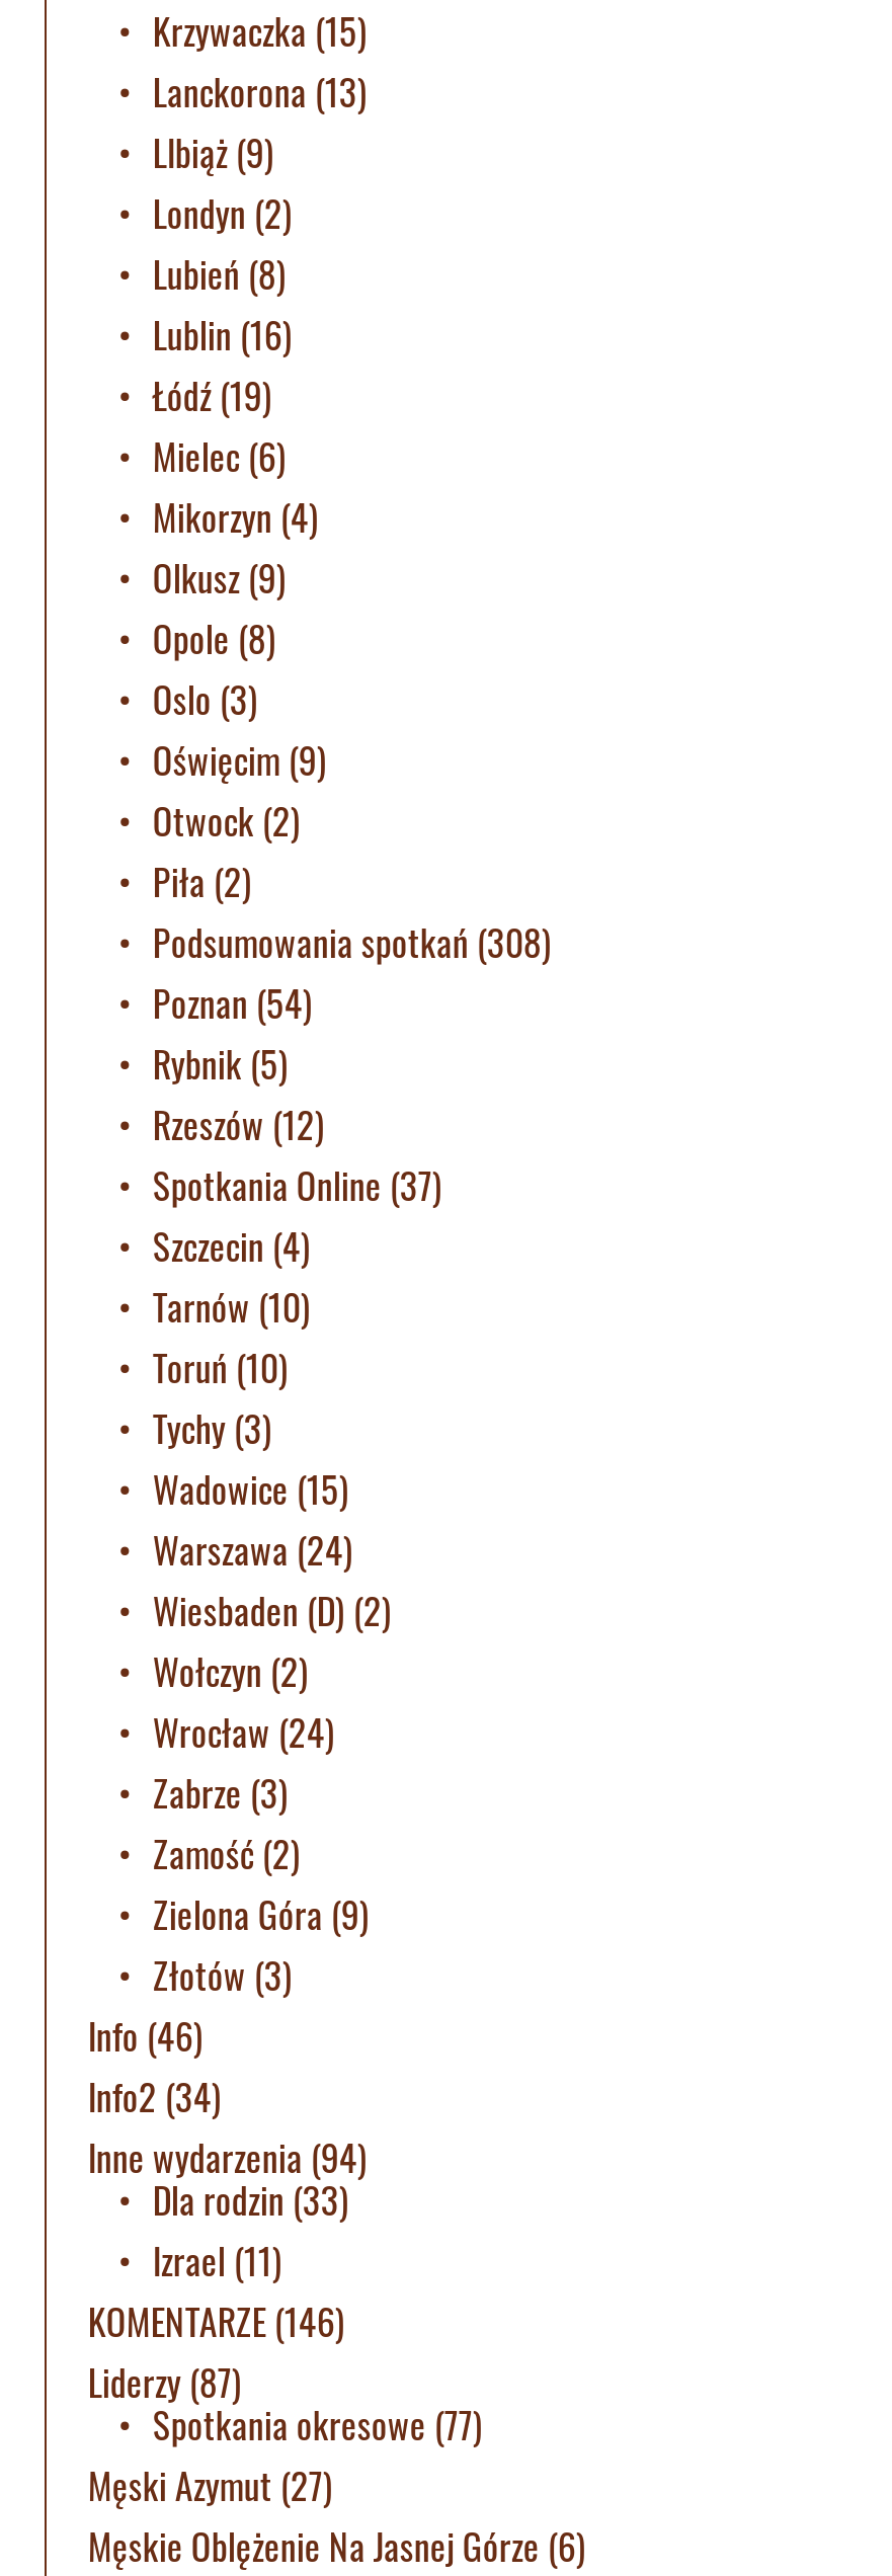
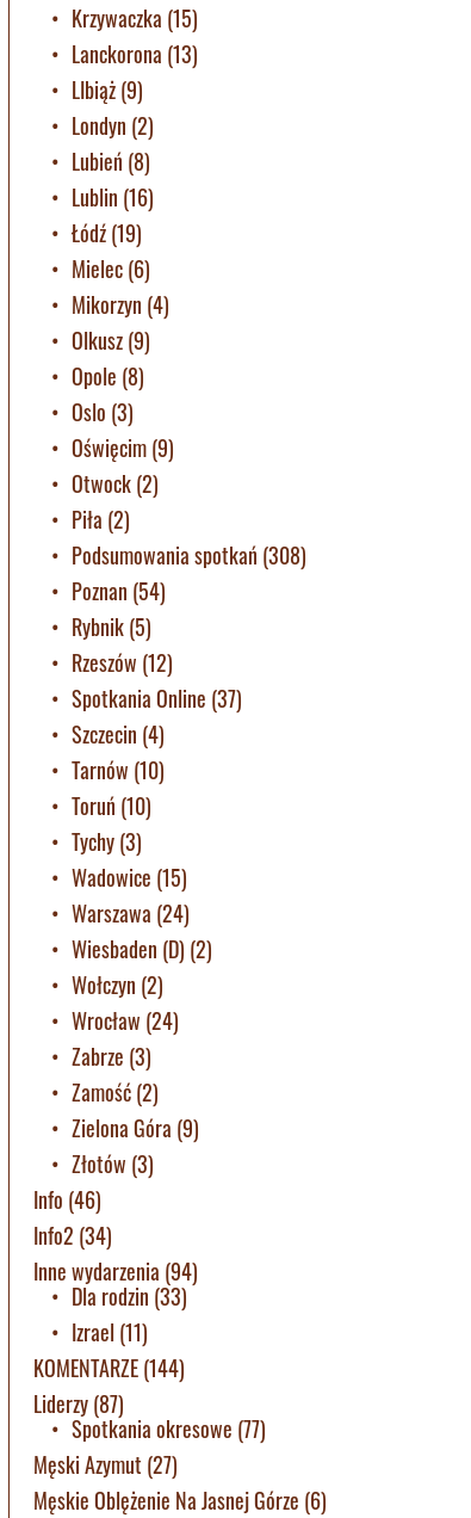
[88,2294,345,2347] KOMENTARZE (146) -> [34,1352,185,1383] KOMENTARZE (144)

